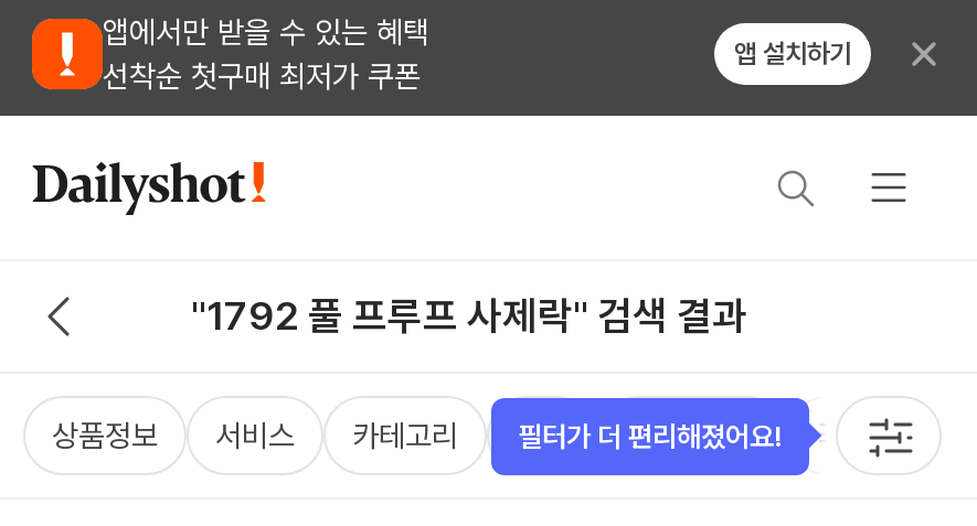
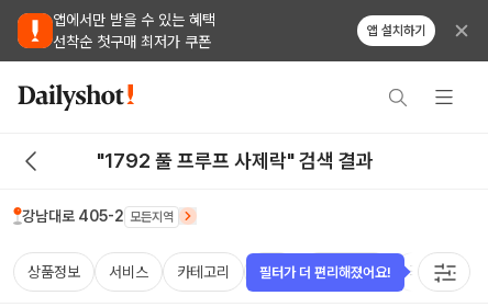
none -> [22,207,174,225] 강남대로 405-2 모든지역

